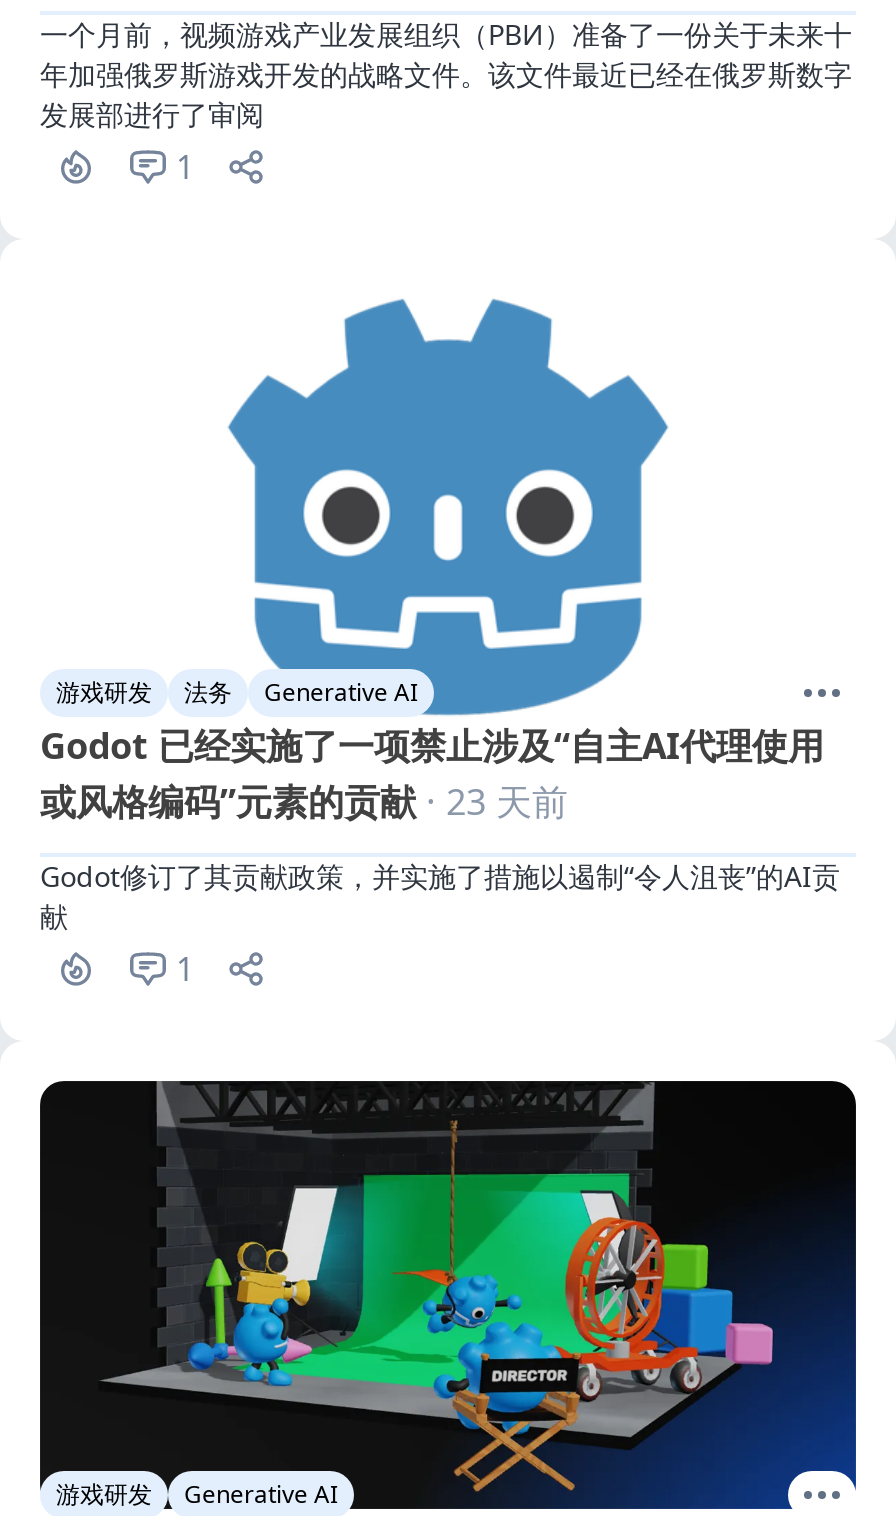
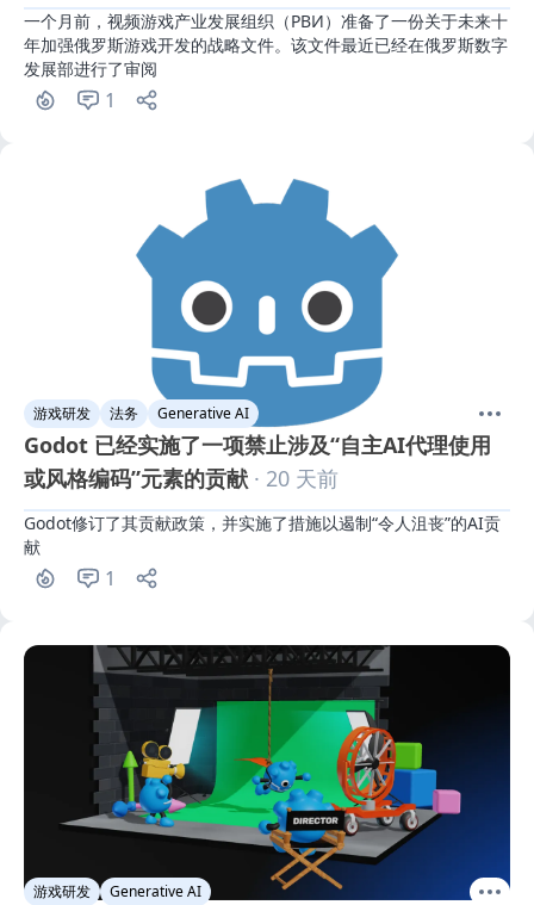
[40,776,568,824] 或风格编码”元素的贡献· 23 天前 -> [24,464,339,492] 或风格编码”元素的贡献· 20 天前

